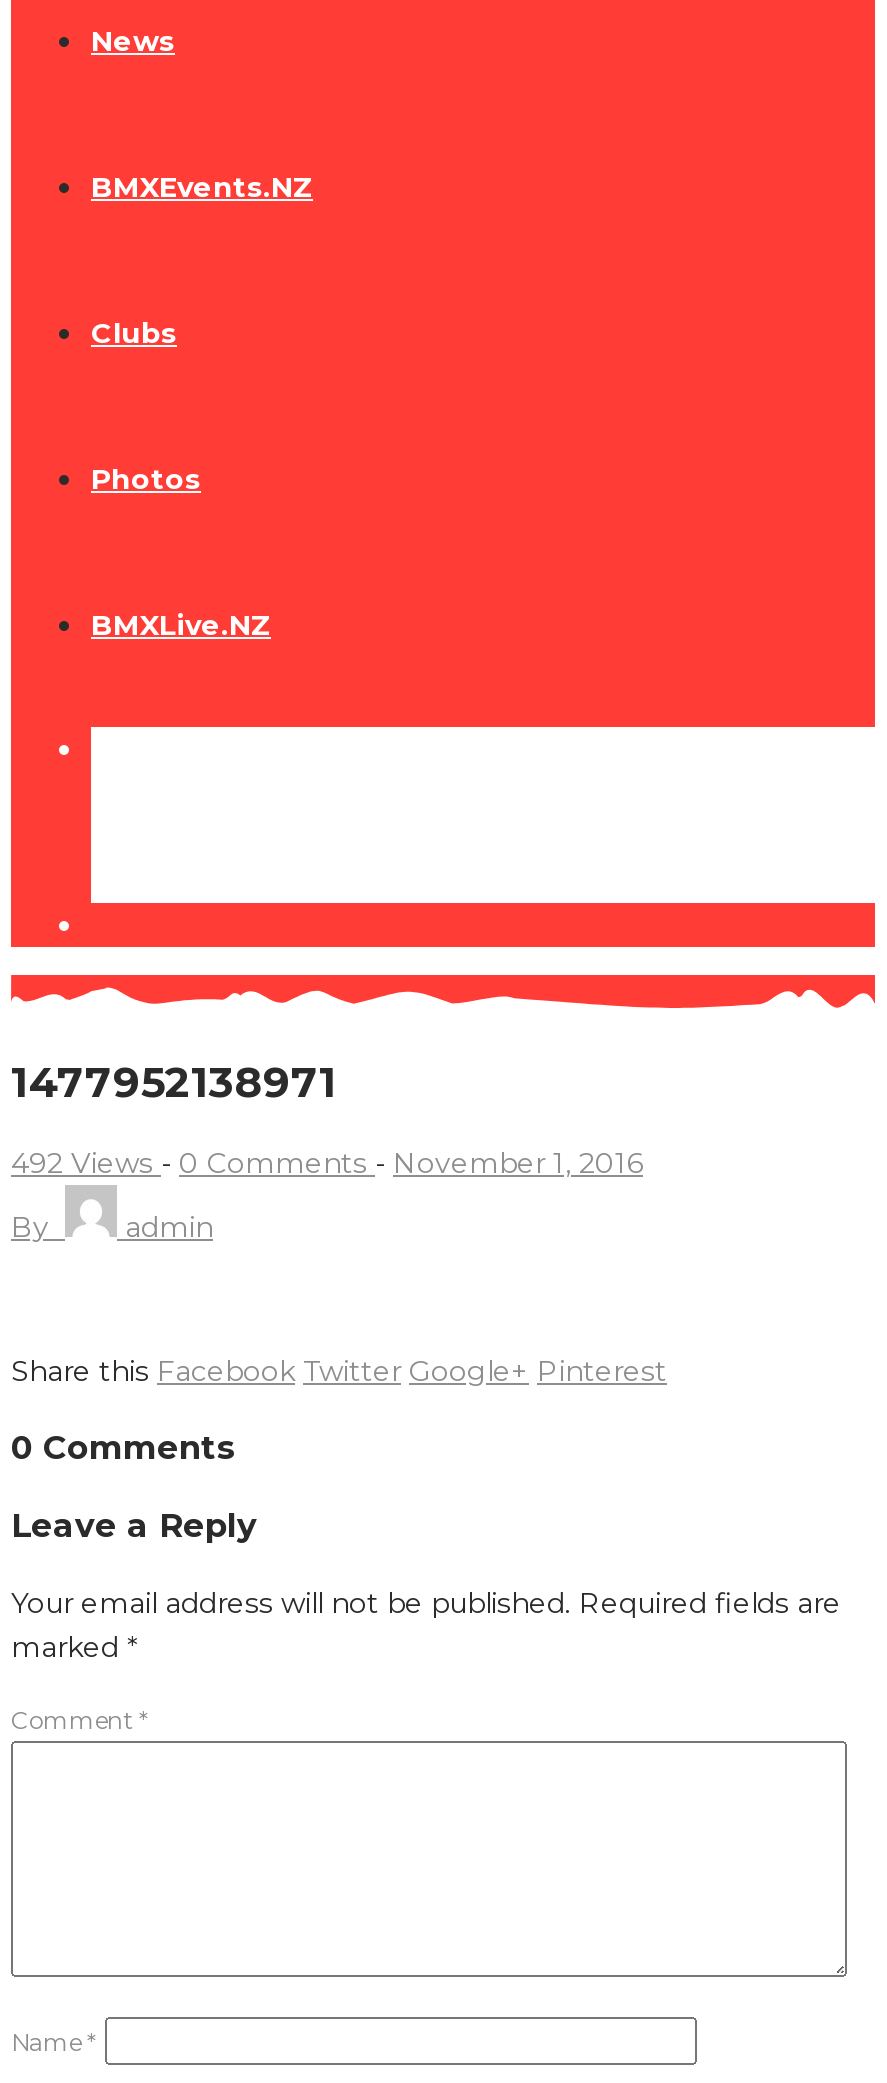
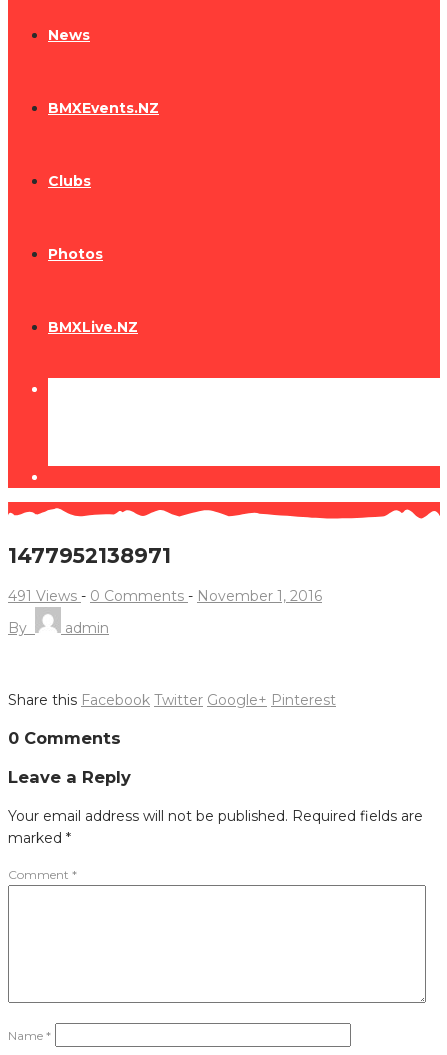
[11,1145,643,1181] 492 Views - 0 Comments - November 1, 2016 -> [8,587,322,605] 491 Views - 0 Comments - November 1, 2016

